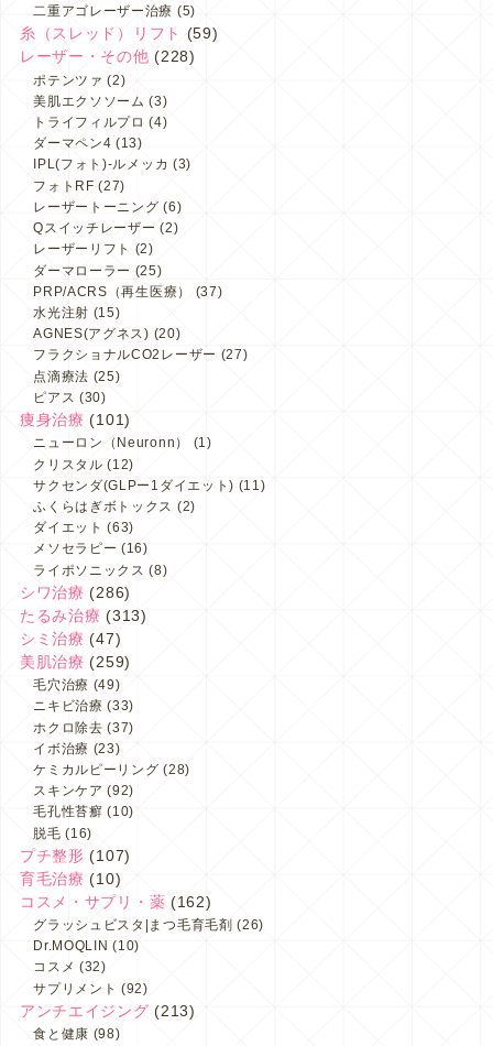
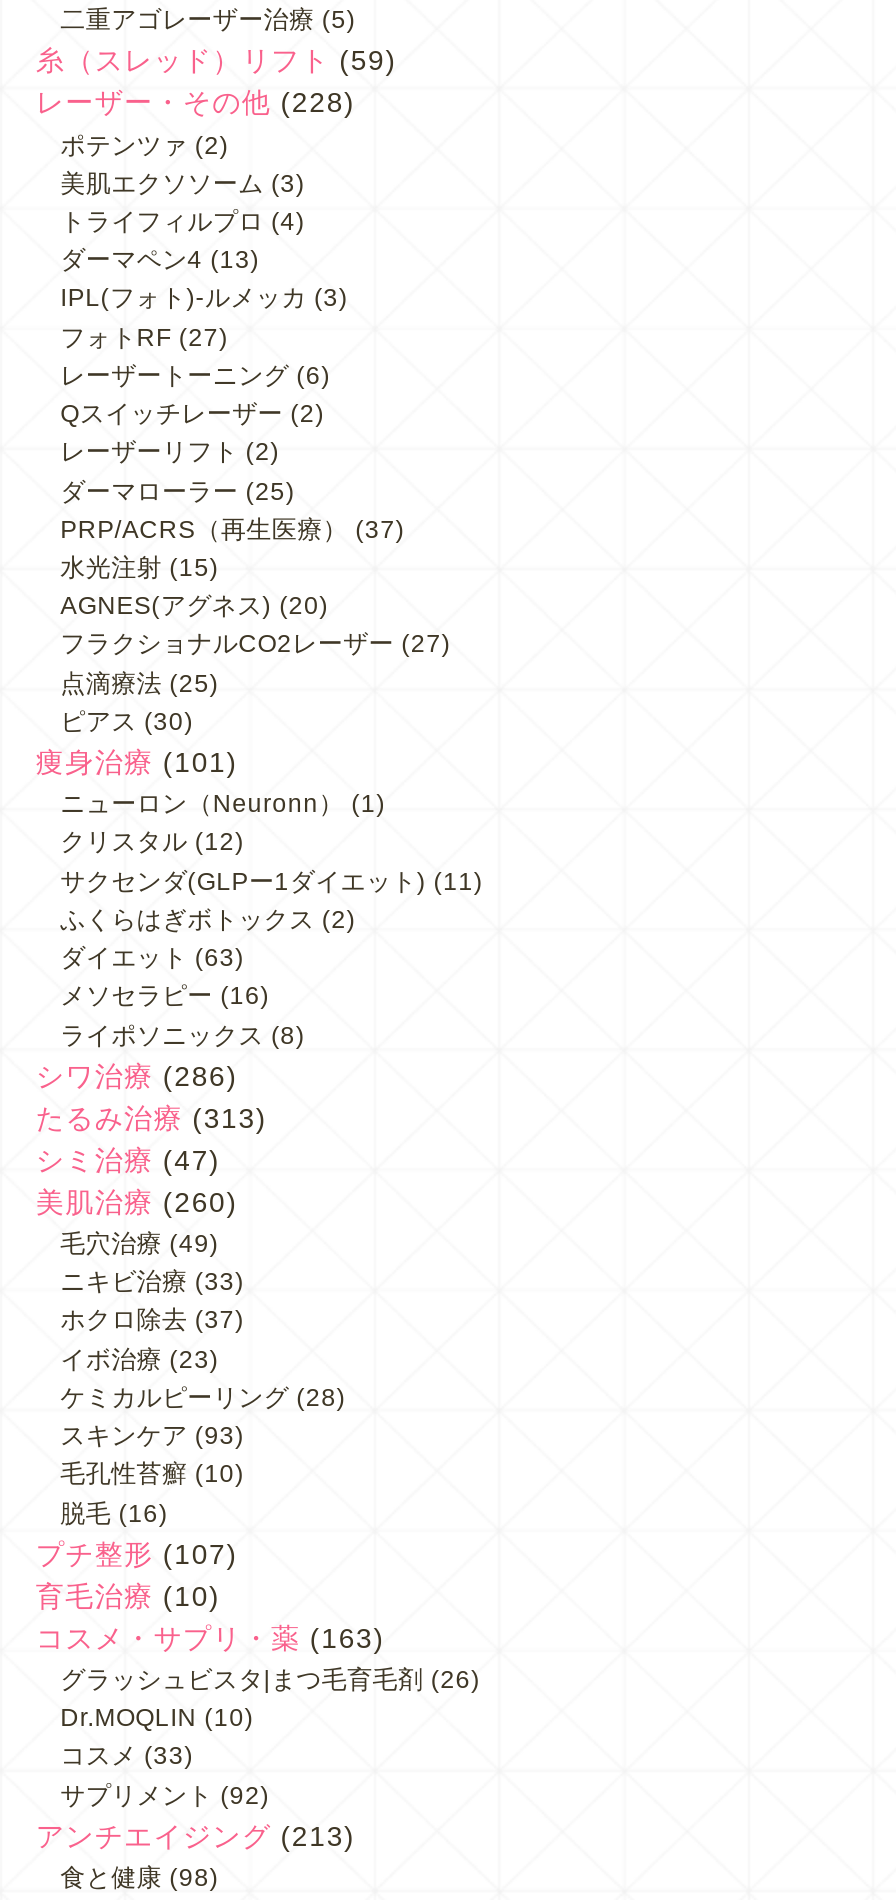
[20,653,131,670] 美肌治療(259) -> [36,1186,238,1218] 美肌治療(260)
[33,783,134,798] スキンケア(92) -> [60,1422,244,1450] スキンケア(93)
[20,893,212,910] コスメ・サプリ・薬(162) -> [36,1622,385,1654] コスメ・サプリ・薬(163)
[33,960,107,975] コスメ(32) -> [60,1743,194,1771] コスメ(33)

